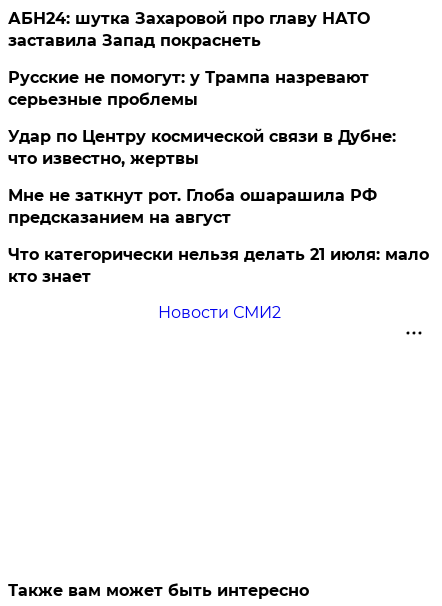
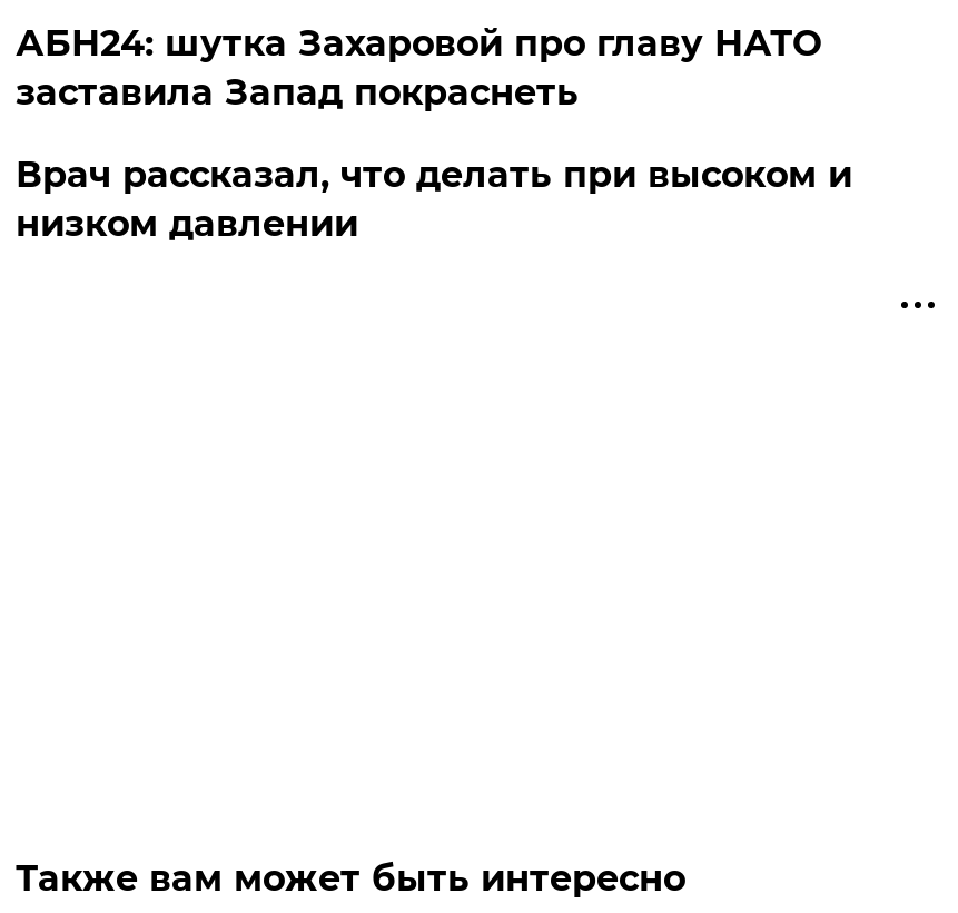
[8,68,429,322] Русские не помогут: у Трампа назревают | серьезные проблемы | Удар по Центру космической связи в Дубне: | что известно, жертвы | Мне не заткнут рот. Глоба ошарашила РФ | предсказанием на август | Что категорически нельзя делать 21 июля: мало | кто знает | Новости СМИ2 -> [15,153,852,245] Врач рассказал, что делать при высоком и | низком давлении

